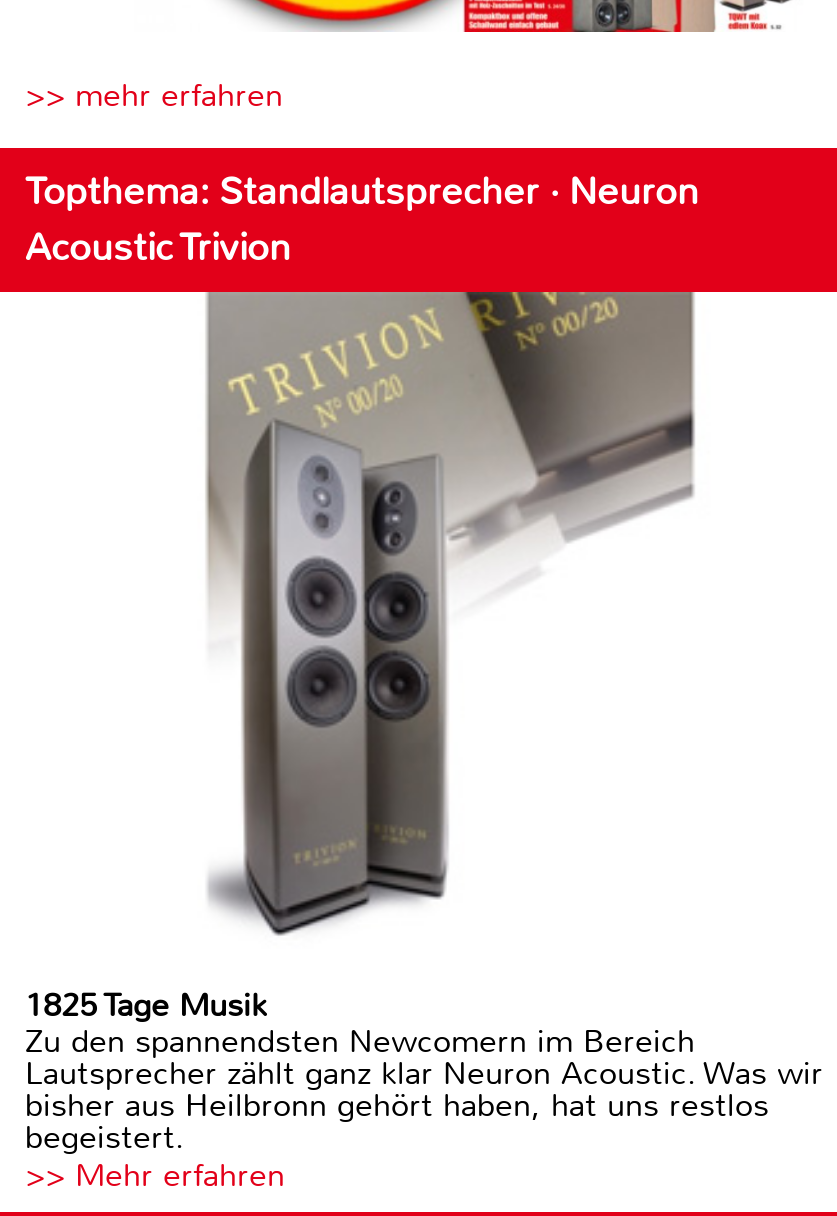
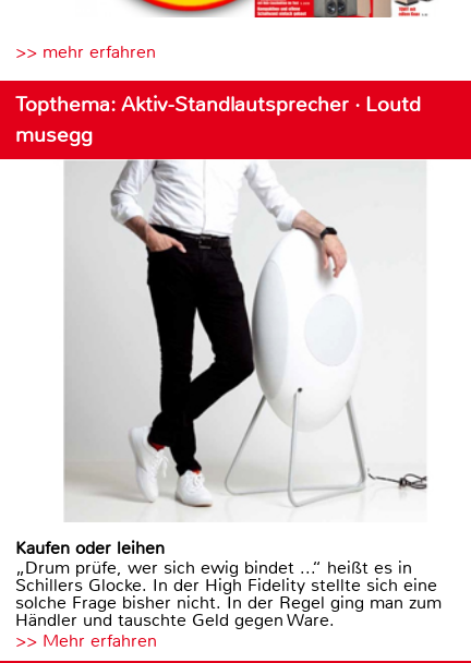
[25,165,699,271] Topthema: Standlautsprecher · Neuron | Acoustic Trivion -> [15,90,421,148] Topthema: Aktiv-Standlautsprecher · Loutd | musegg
[25,290,823,1157] [image] | 1825 Tage Musik | Zu den spannendsten Newcomern im Bereich | Lautsprecher zählt ganz klar Neuron Acoustic. Was wir | bisher aus Heilbronn gehört haben, hat uns restlos | begeistert. -> [15,158,442,631] [image] | Kaufen oder leihen | „Drum prüfe, wer sich ewig bindet ...“ heißt es in | Schillers Glocke. In der High Fidelity stellte sich eine | solche Frage bisher nicht. In der Regel ging man zum | Händler und tauschte Geld gegen Ware.

